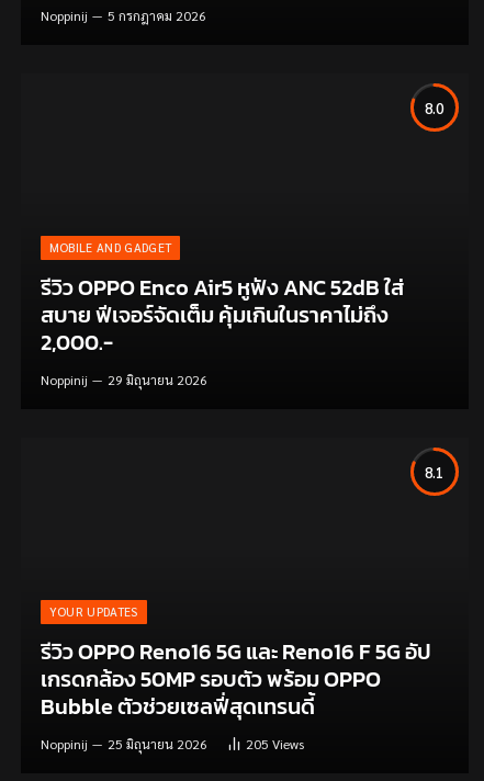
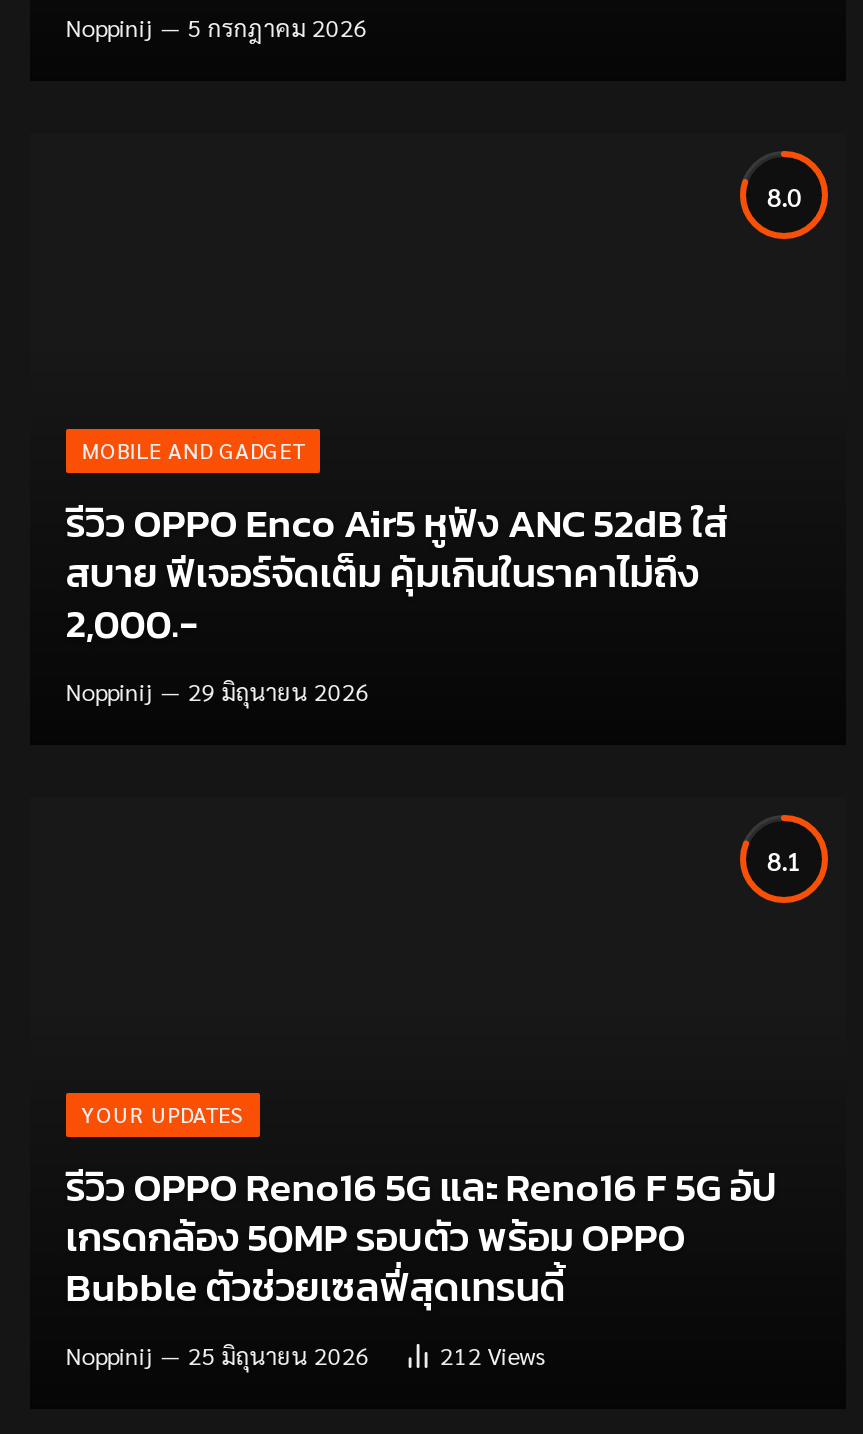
[246,735,304,753] 205 Views -> [439,1340,545,1372] 212 Views

